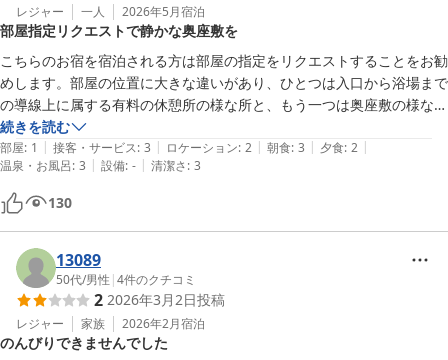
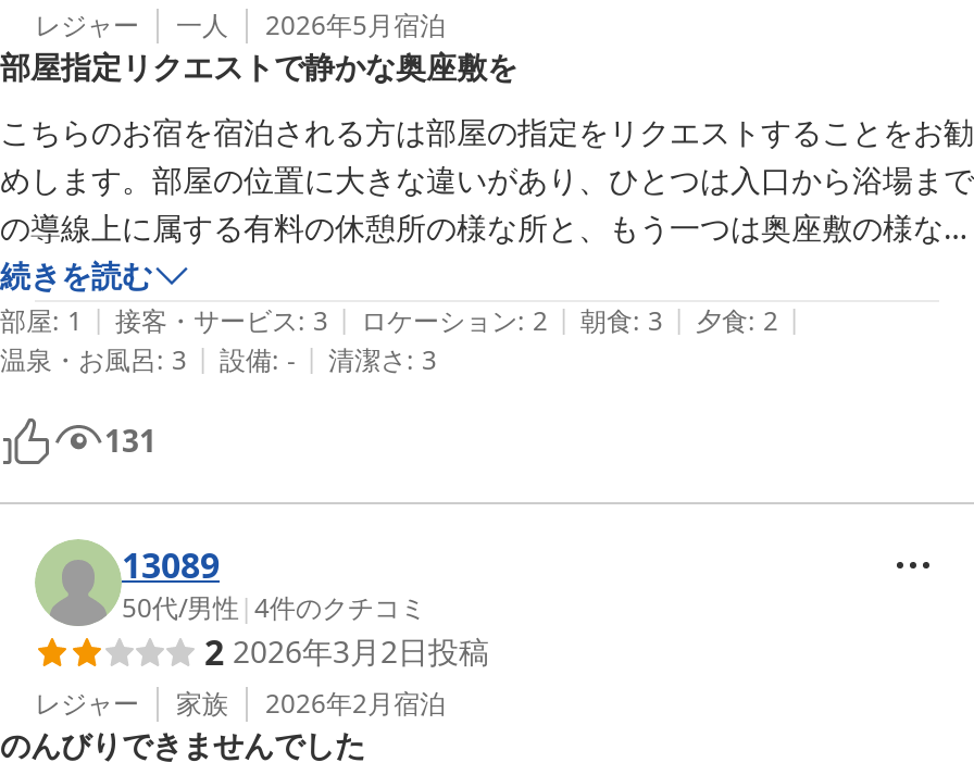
[48,193,72,212] 130 -> [104,420,157,461] 131

